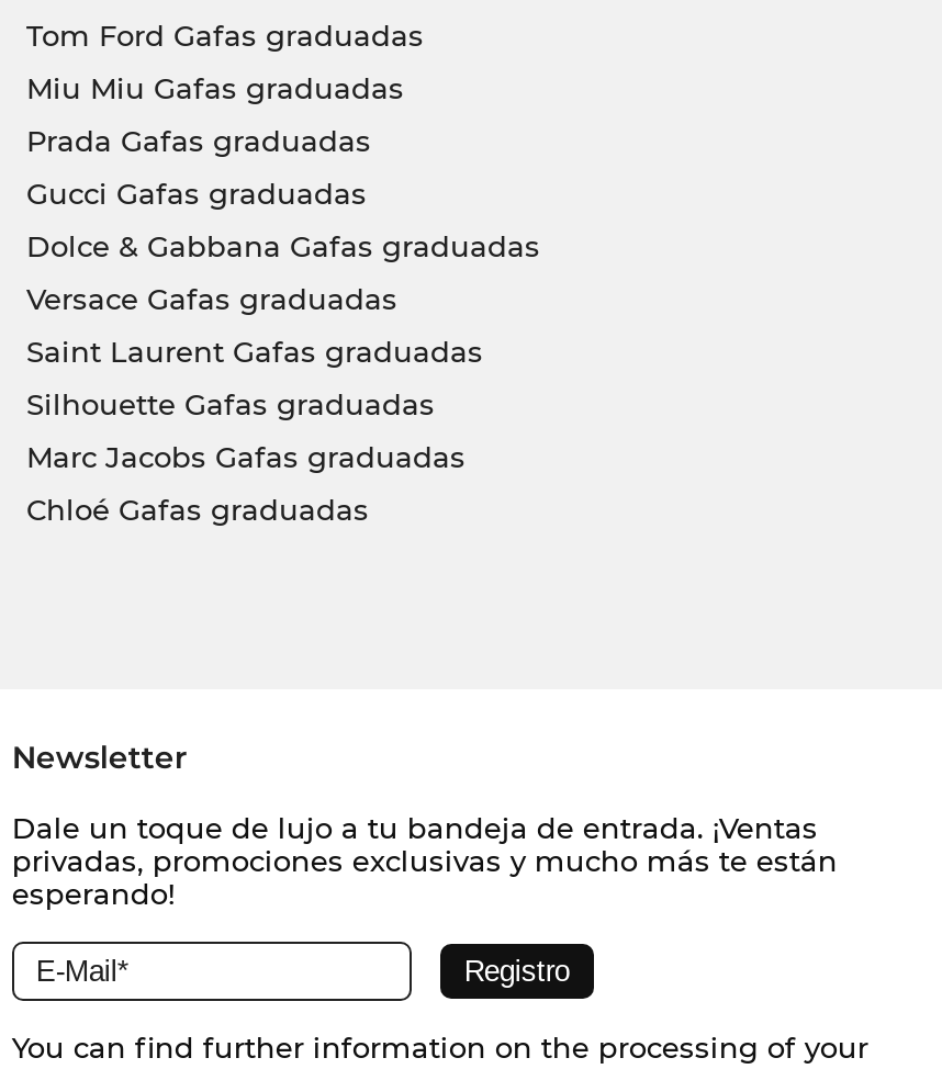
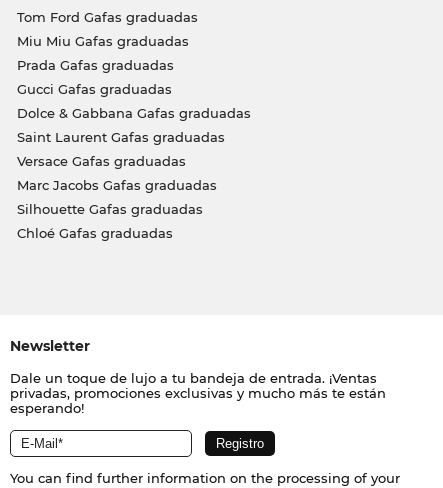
moved [26,281,397,316] -> [16,153,185,169]: Versace Gafas graduadas
moved [26,334,483,369] -> [16,129,224,145]: Saint Laurent Gafas graduadas
moved [26,387,435,422] -> [16,201,202,217]: Silhouette Gafas graduadas
moved [26,439,466,474] -> [16,177,216,193]: Marc Jacobs Gafas graduadas

